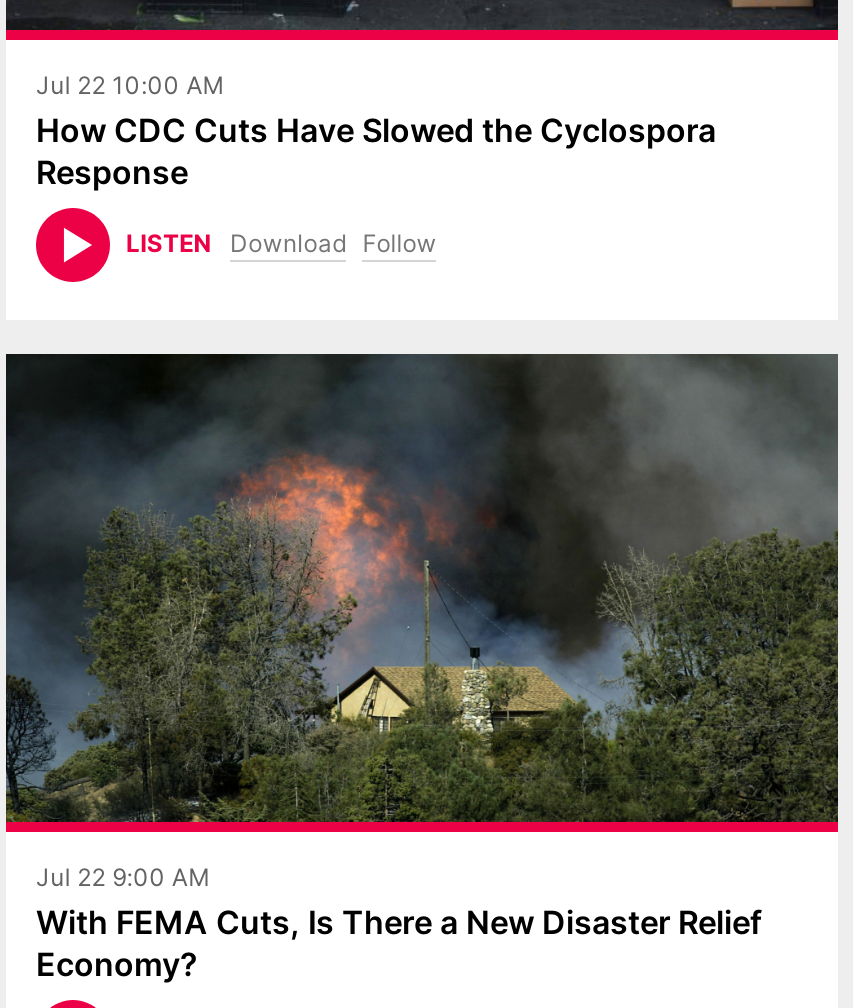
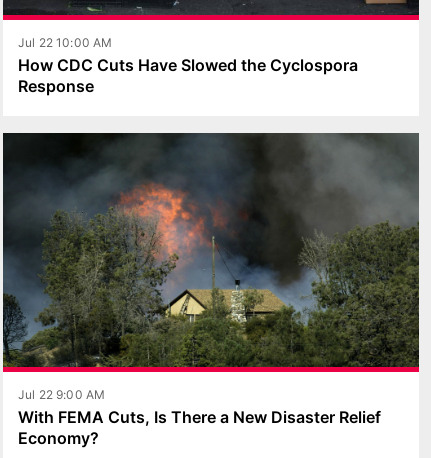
[34,206,437,284] [image] | LISTEN | Download Follow -> none

